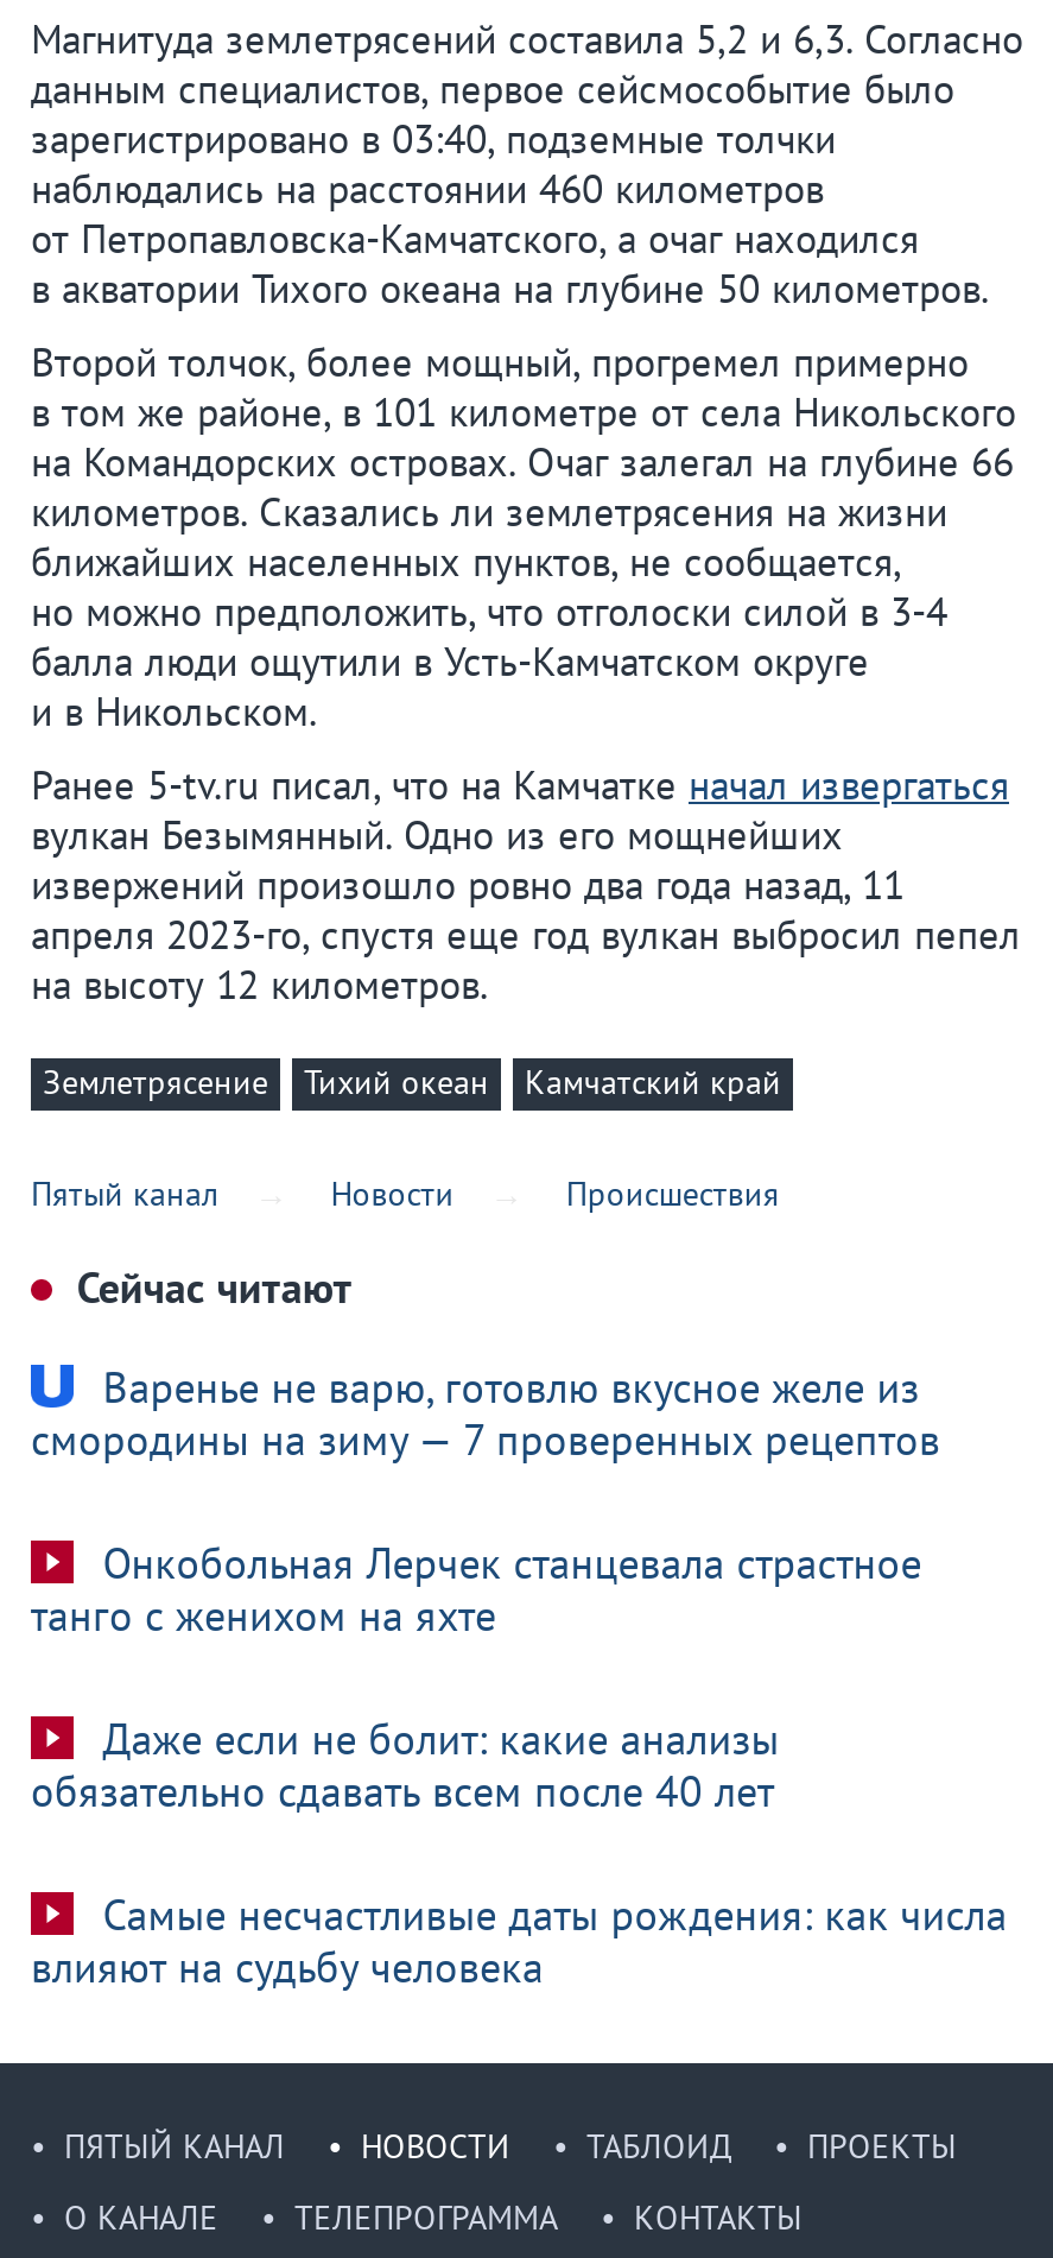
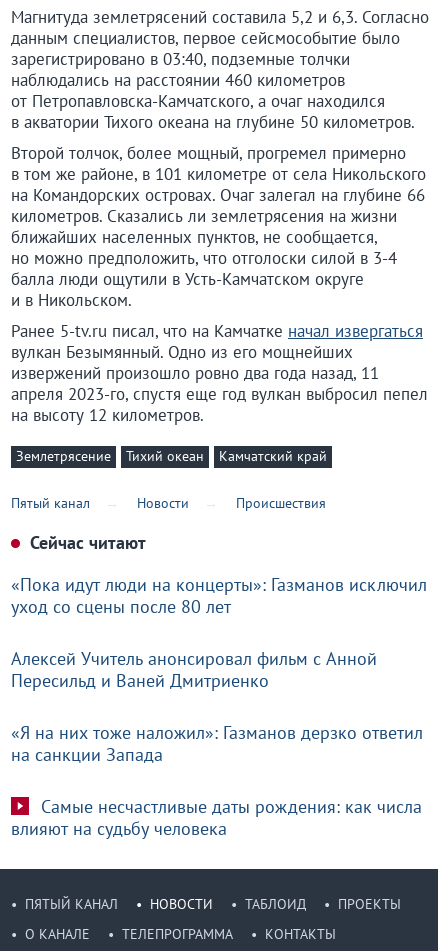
[31,1360,940,1466] Варенье не варю, готовлю вкусное желе из | смородины на зиму — 7 проверенных рецептов -> [11,573,427,618] «Пока идут люди на концерты»: Газманов исключил | уход со сцены после 80 лет
[31,1535,922,1642] Онкобольная Лерчек станцевала страстное | танго с женихом на яхте -> [11,647,377,692] Алексей Учитель анонсировал фильм с Анной | Пересильд и Ваней Дмитриенко
[31,1711,779,1818] Даже если не болит: какие анализы | обязательно сдавать всем после 40 лет -> [11,721,423,766] «Я на них тоже наложил»: Газманов дерзко ответил | на санкции Запада

